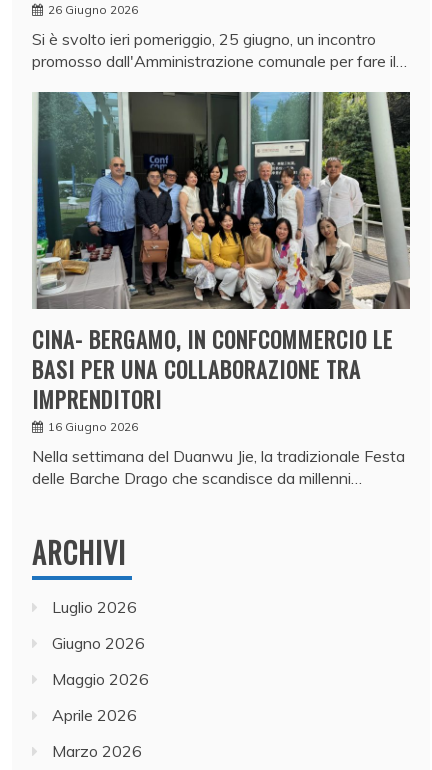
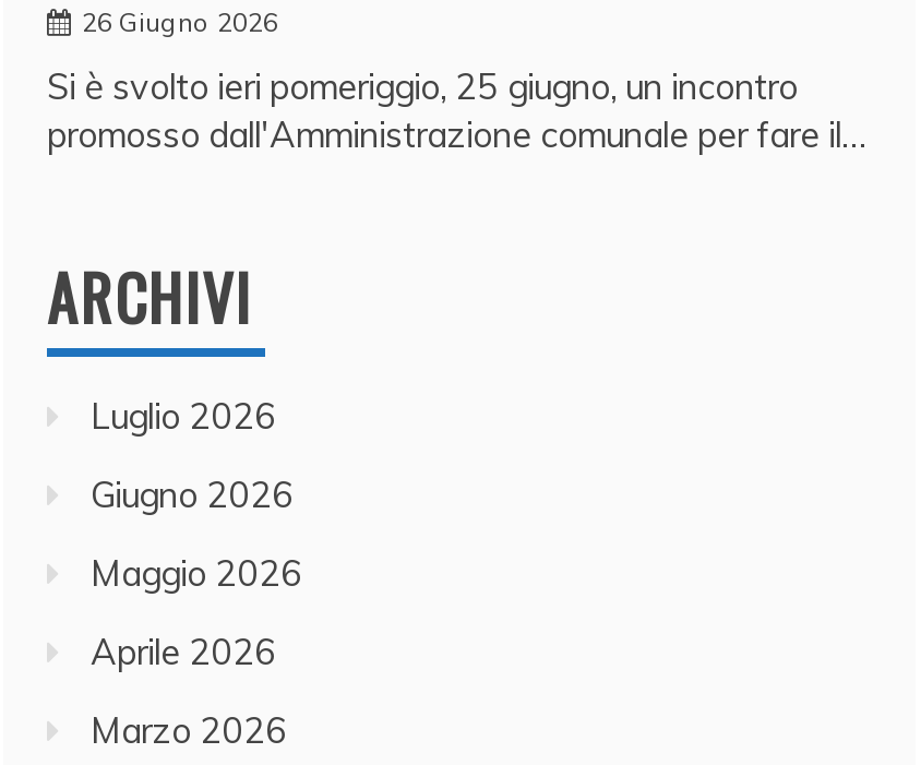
[32,91,411,488] [image] | CINA- BERGAMO, IN CONFCOMMERCIO LE | BASI PER UNA COLLABORAZIONE TRA | IMPRENDITORI | 16 Giugno 2026 | Nella settimana del Duanwu Jie, la tradizionale Festa | delle Barche Drago che scandisce da millenni… -> none

